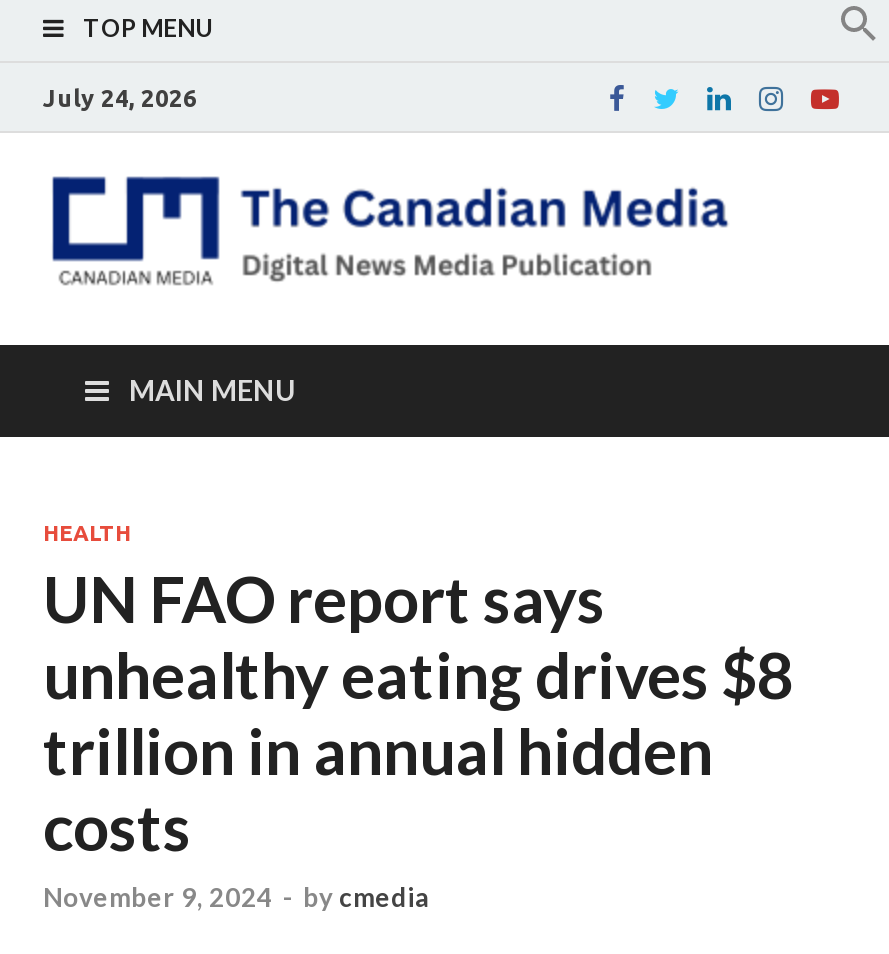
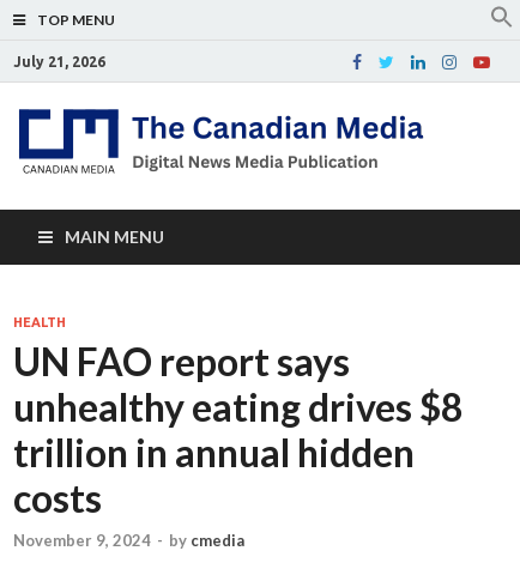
[43,84,197,110] July 24, 2026 -> [13,53,105,69] July 21, 2026

